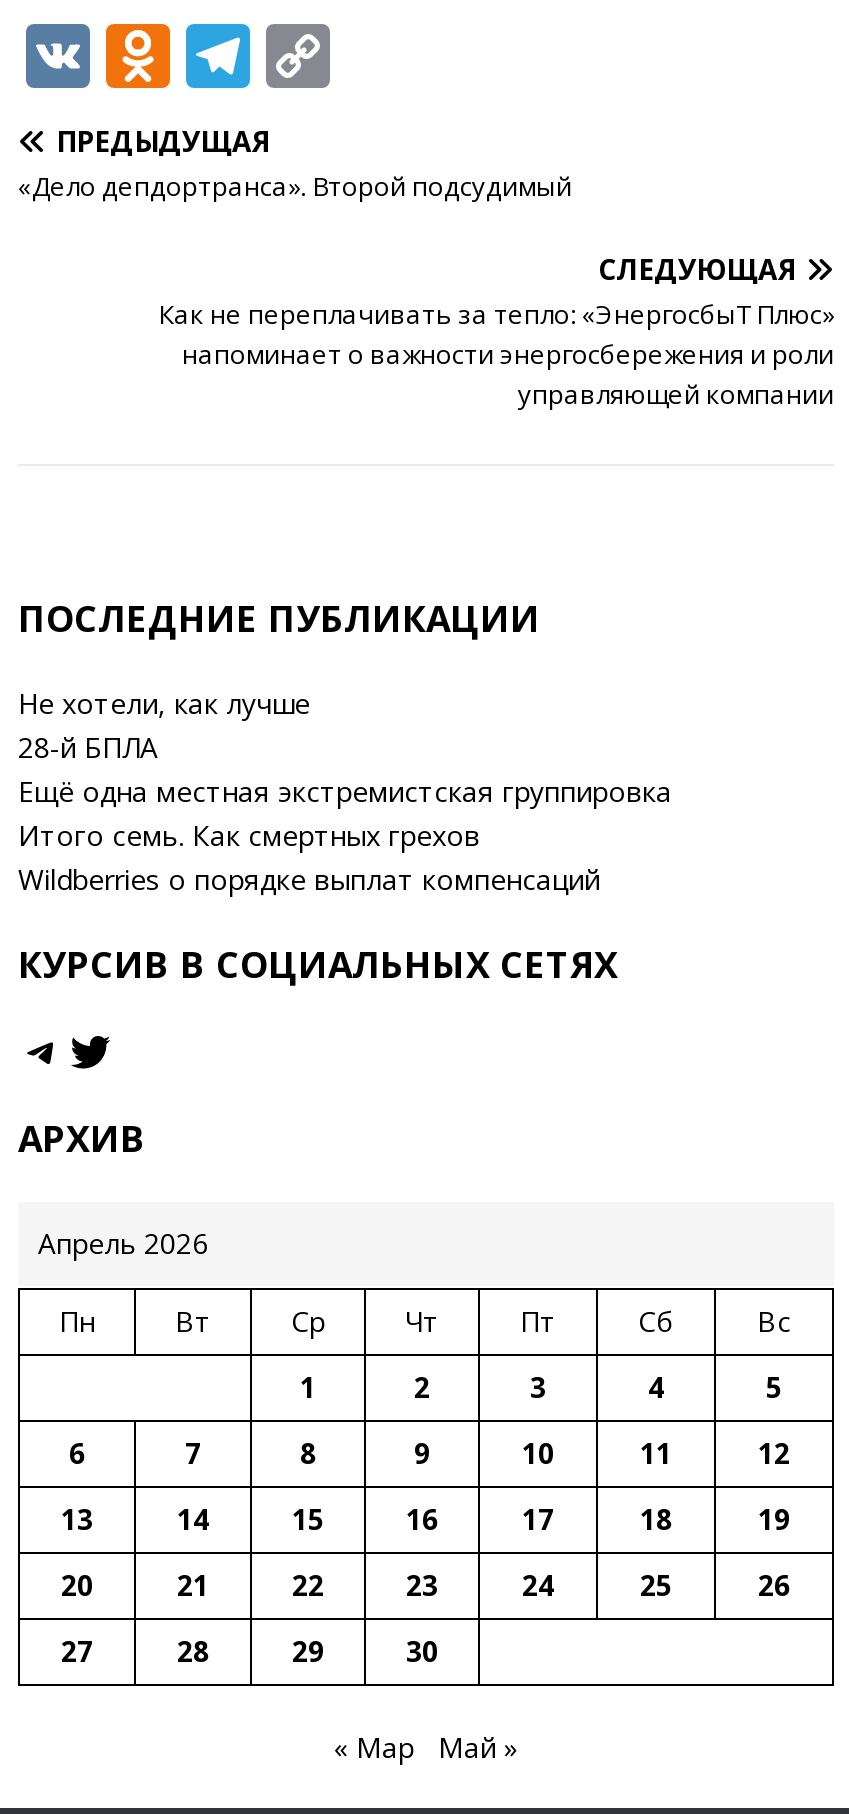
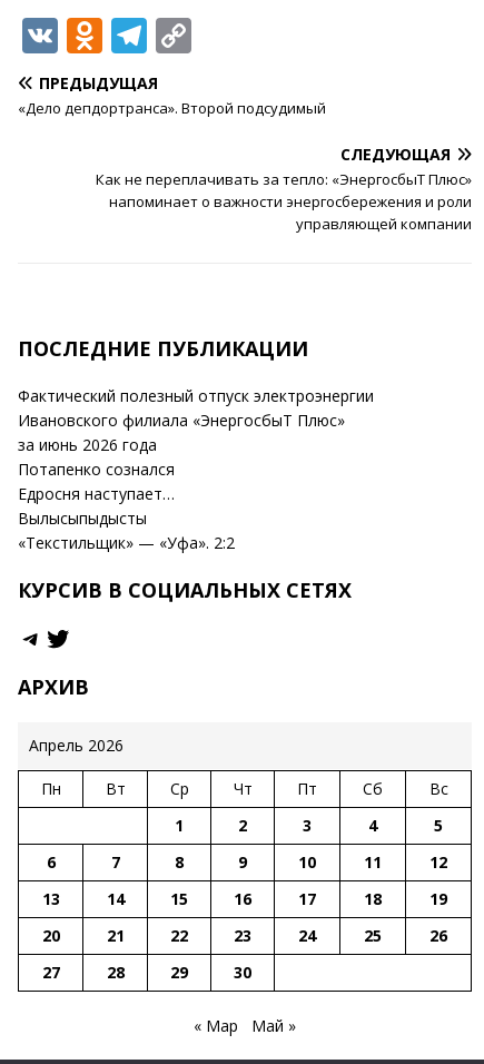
[18,684,672,898] Не хотели, как лучше | 28-й БПЛА | Ещё одна местная экстремистская группировка | Итого семь. Как смертных грехов | Wildberries о порядке выплат компенсаций -> [18,385,374,553] Фактический полезный отпуск электроэнергии | Ивановского филиала «ЭнергосбыТ Плюс» | за июнь 2026 года | Потапенко сознался | Едросня наступает… | Вылысыпыдысты | «Текстильщик» — «Уфа». 2:2

